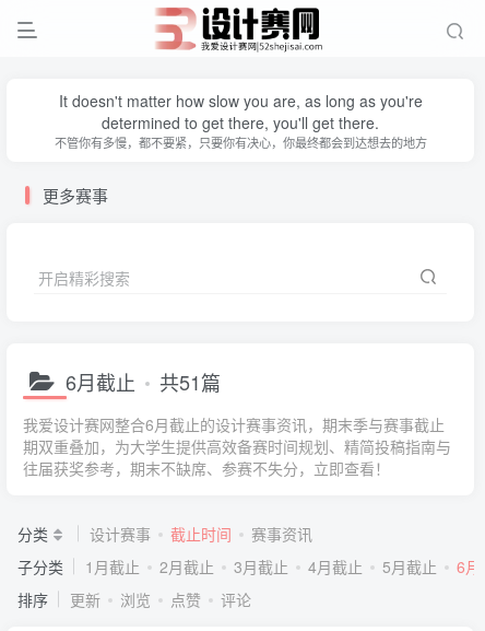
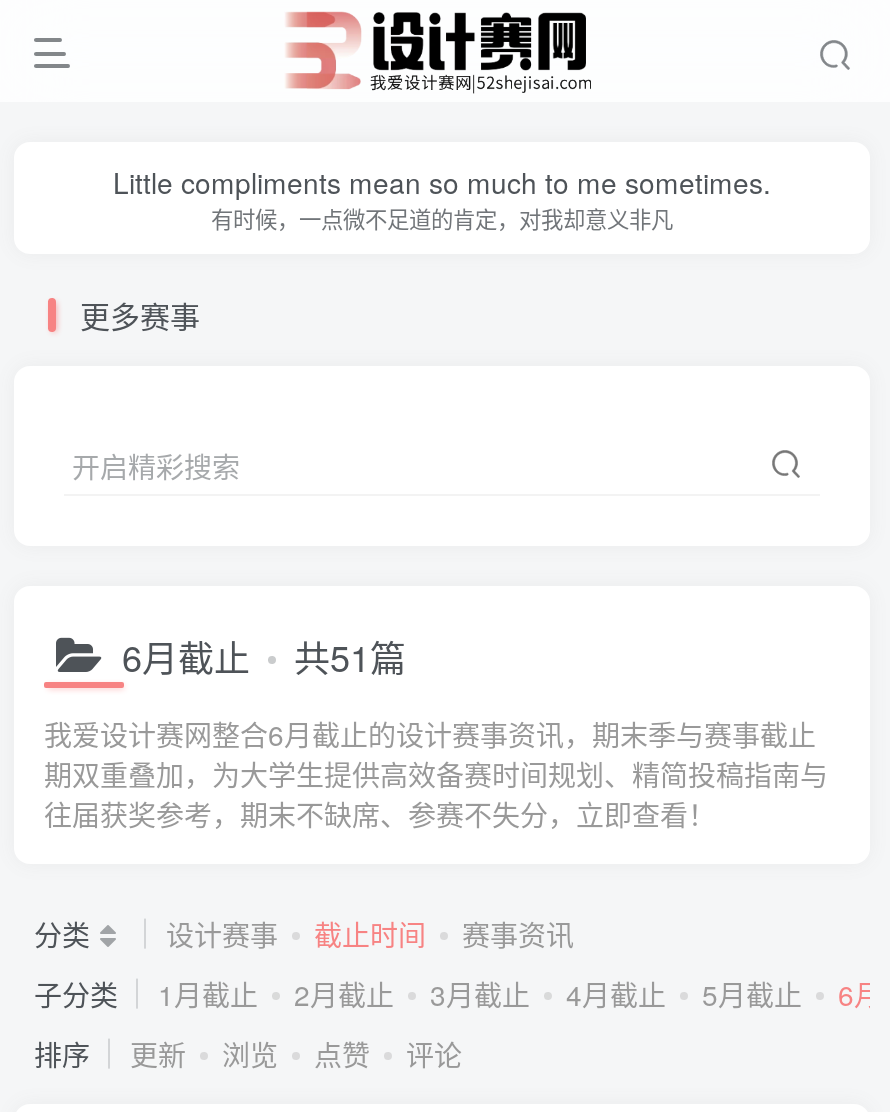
[54,90,427,151] It doesn't matter how slow you are, as long as you're | determined to get there, you'll get there. | 不管你有多慢，都不要紧，只要你有决心，你最终都会到达想去的地方 -> [113,162,771,234] Little compliments mean so much to me sometimes. | 有时候，一点微不足道的肯定，对我却意义非凡

